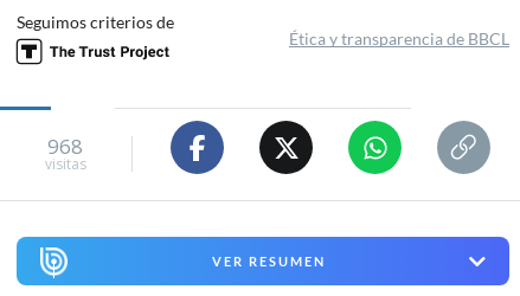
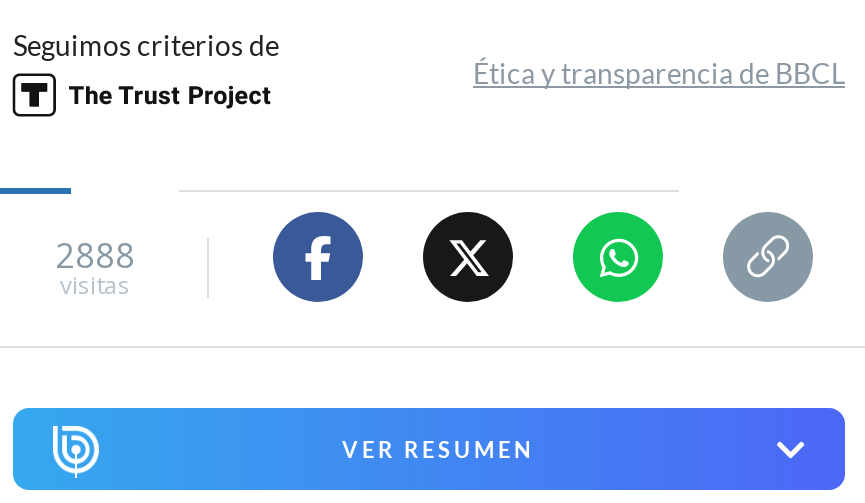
[47,133,83,160] 968 -> [55,232,135,278] 2888

